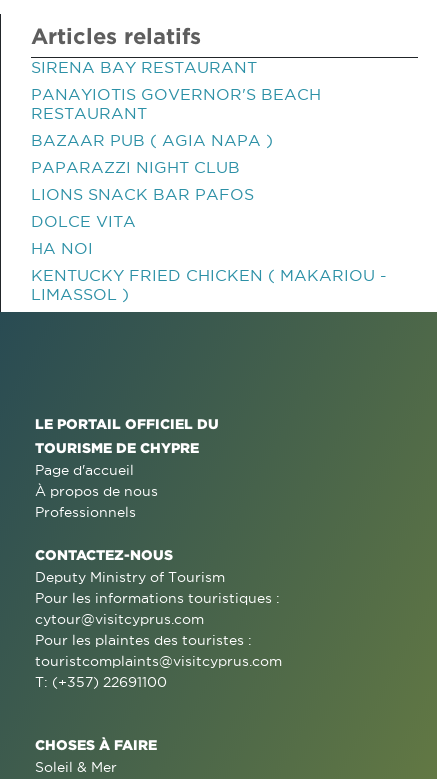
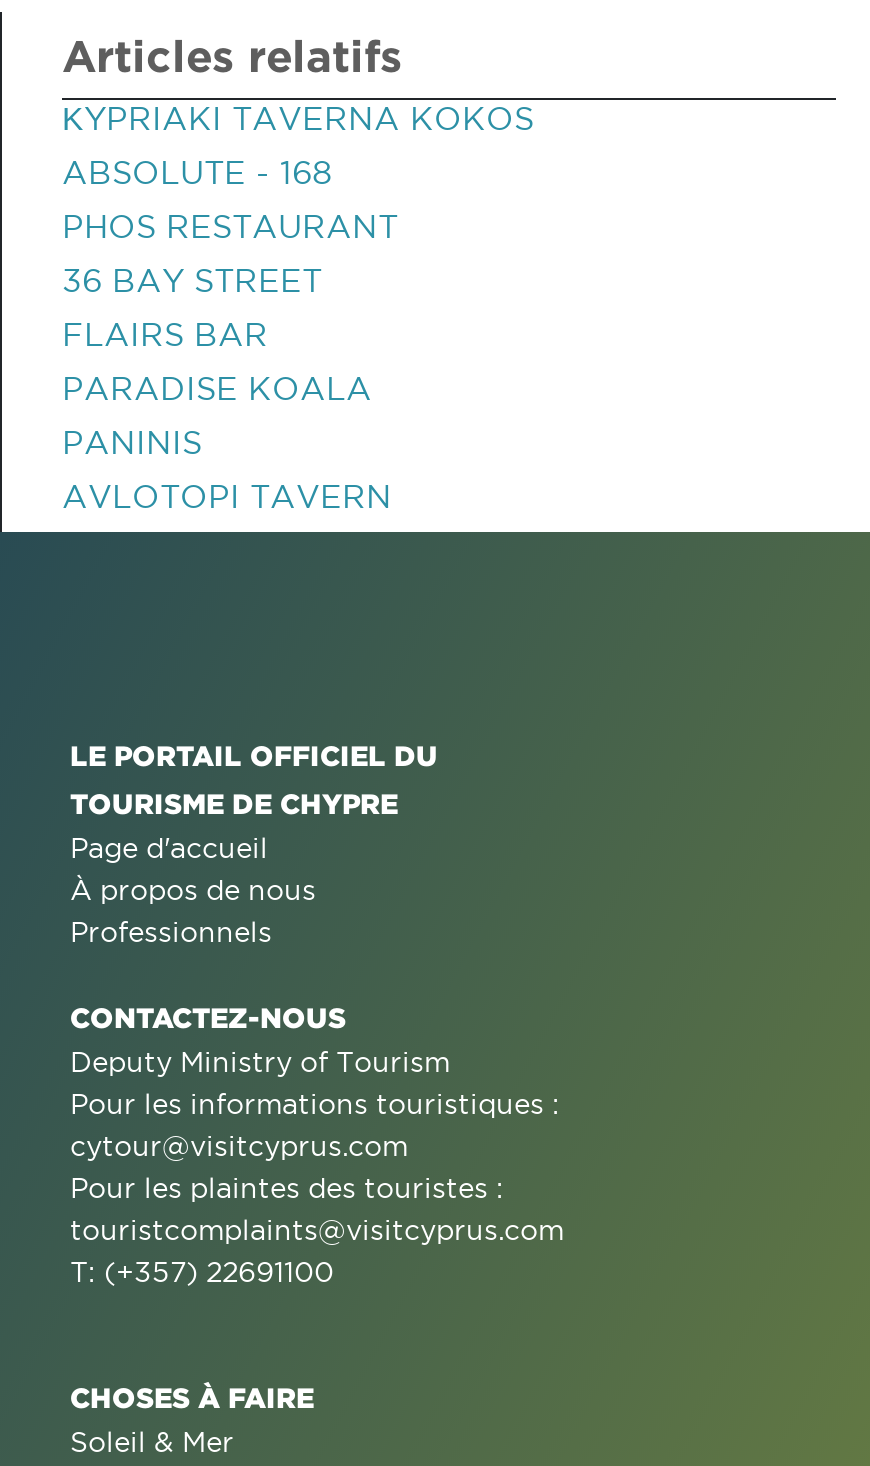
[31,58,257,76] SIRENA BAY RESTAURANT -> [62,100,534,136] ΚYPRIAKI TAVERNA KOKOS
[31,85,321,122] PANAYIOTIS GOVERNOR'S BEACH | RESTAURANT -> [62,154,332,190] ABSOLUTE - 168
[31,131,273,149] BAZAAR PUB ( AGIA NAPA ) -> [62,208,398,244] PHOS RESTAURANT
[31,158,240,176] PAPARAZZI NIGHT CLUB -> [62,262,322,298] 36 BAY STREET
[31,185,254,203] LIONS SNACK BAR PAFOS -> [62,316,268,352] FLAIRS BAR
[31,212,136,230] DOLCE VITA -> [62,370,372,406] PARADISE KOALA
[31,239,93,257] HA NOI -> [62,424,202,460] PANINIS
[31,266,387,303] KENTUCKY FRIED CHICKEN ( MAKARIOU - | LIMASSOL ) -> [62,478,392,514] AVLOTOPI TAVERN

